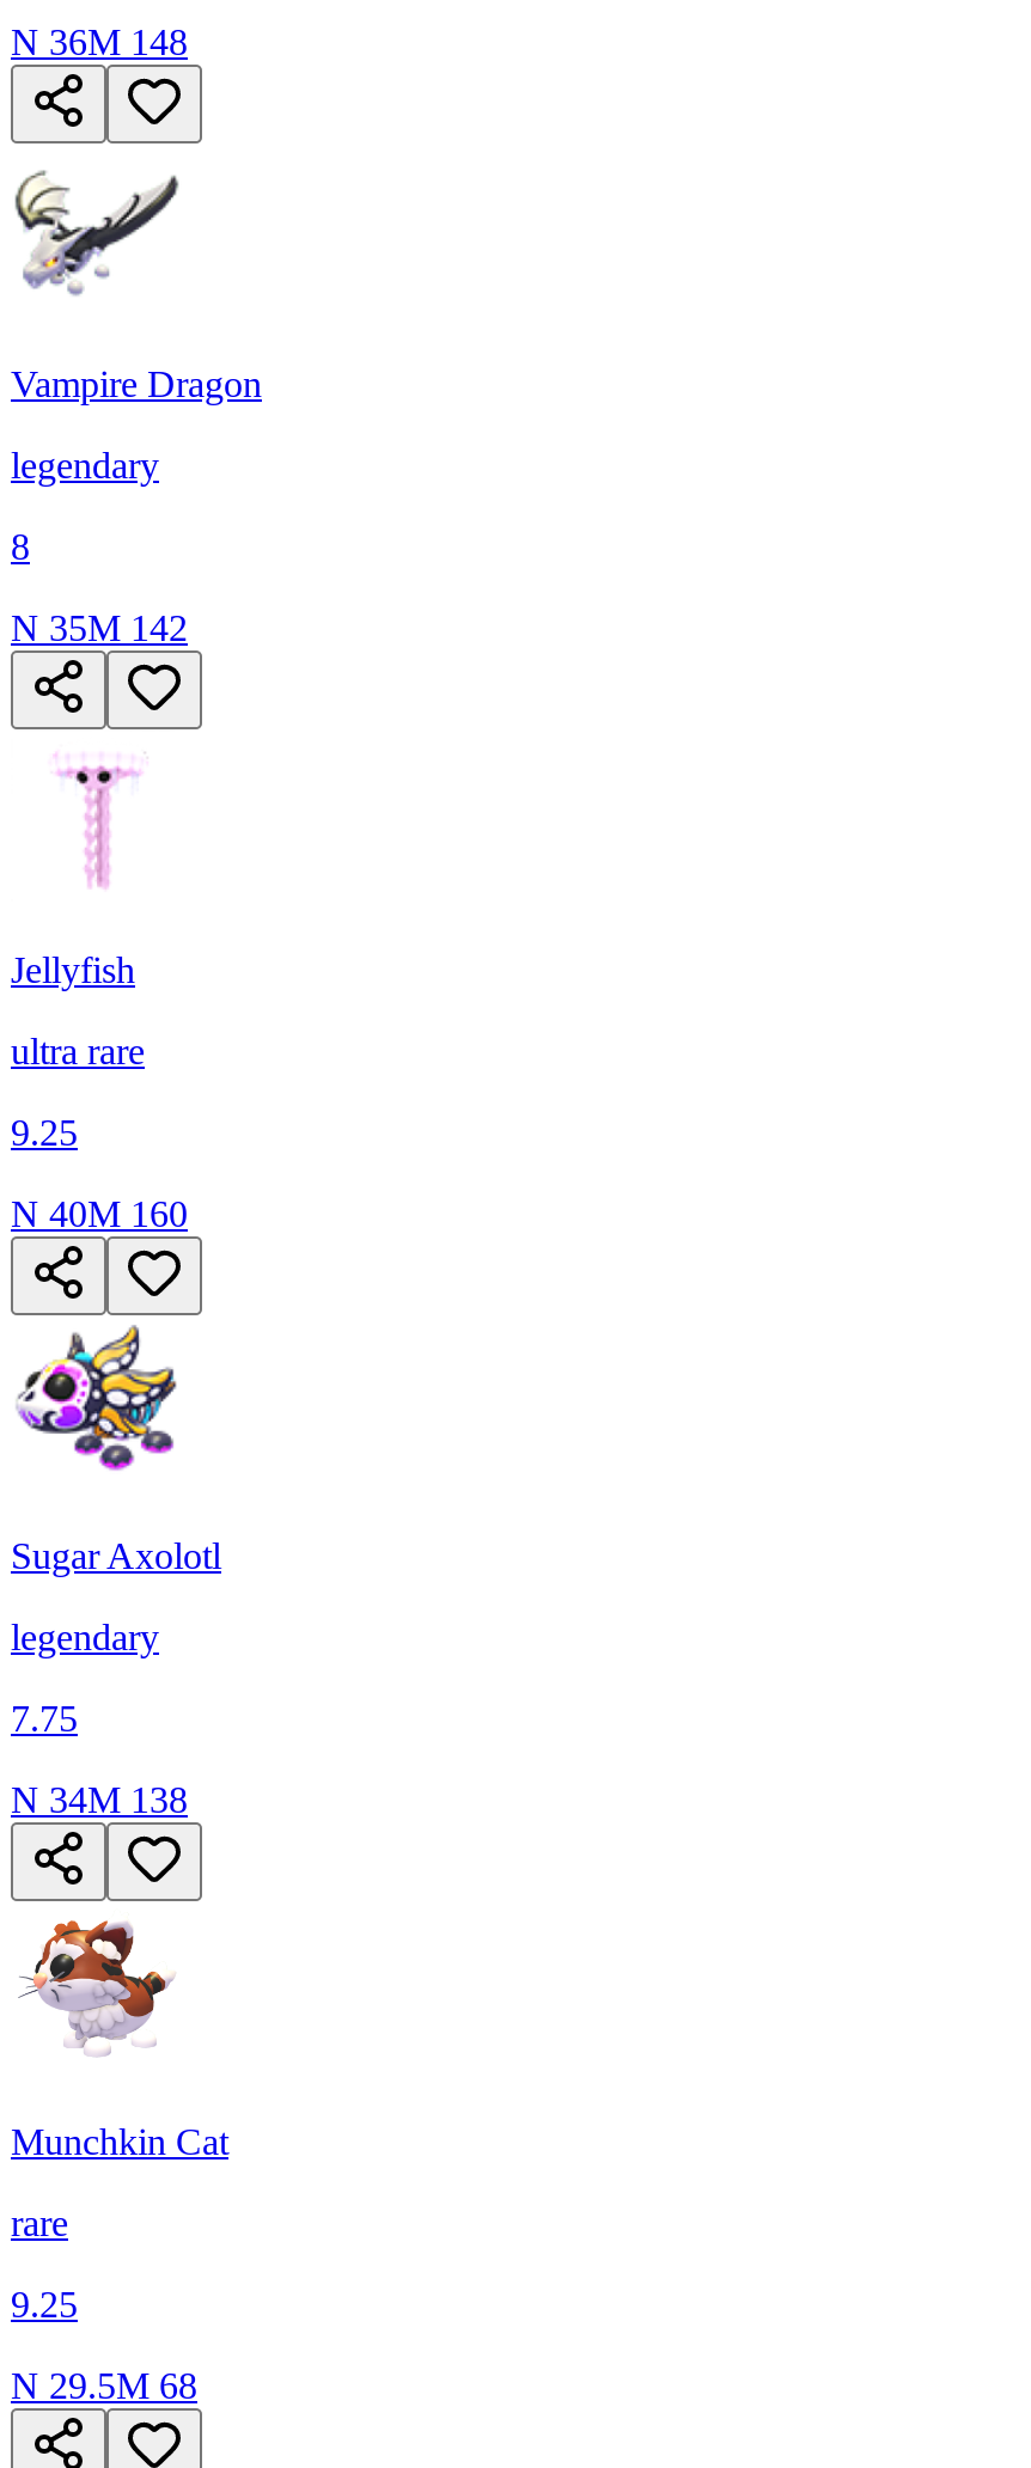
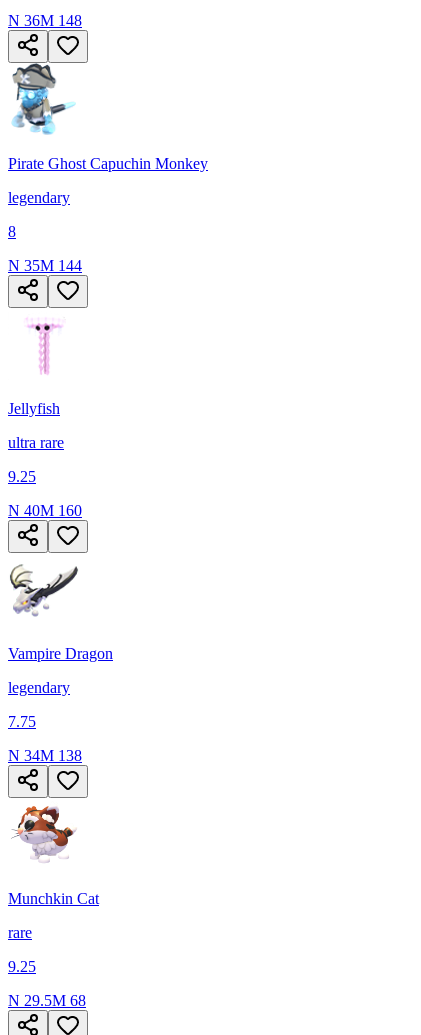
none -> [8,154,208,171] Pirate Ghost Capuchin Monkey
[13,143,181,316] [image] -> [10,62,78,136] [image]
moved [11,362,262,403] -> [8,644,113,661]: Vampire Dragon
[11,606,188,647] N 35M 142 -> [8,256,82,273] N 35M 144
[16,1325,178,1473] [image] -> [9,558,79,618] [image]
[11,1534,221,1575] Sugar Axolotl -> none

